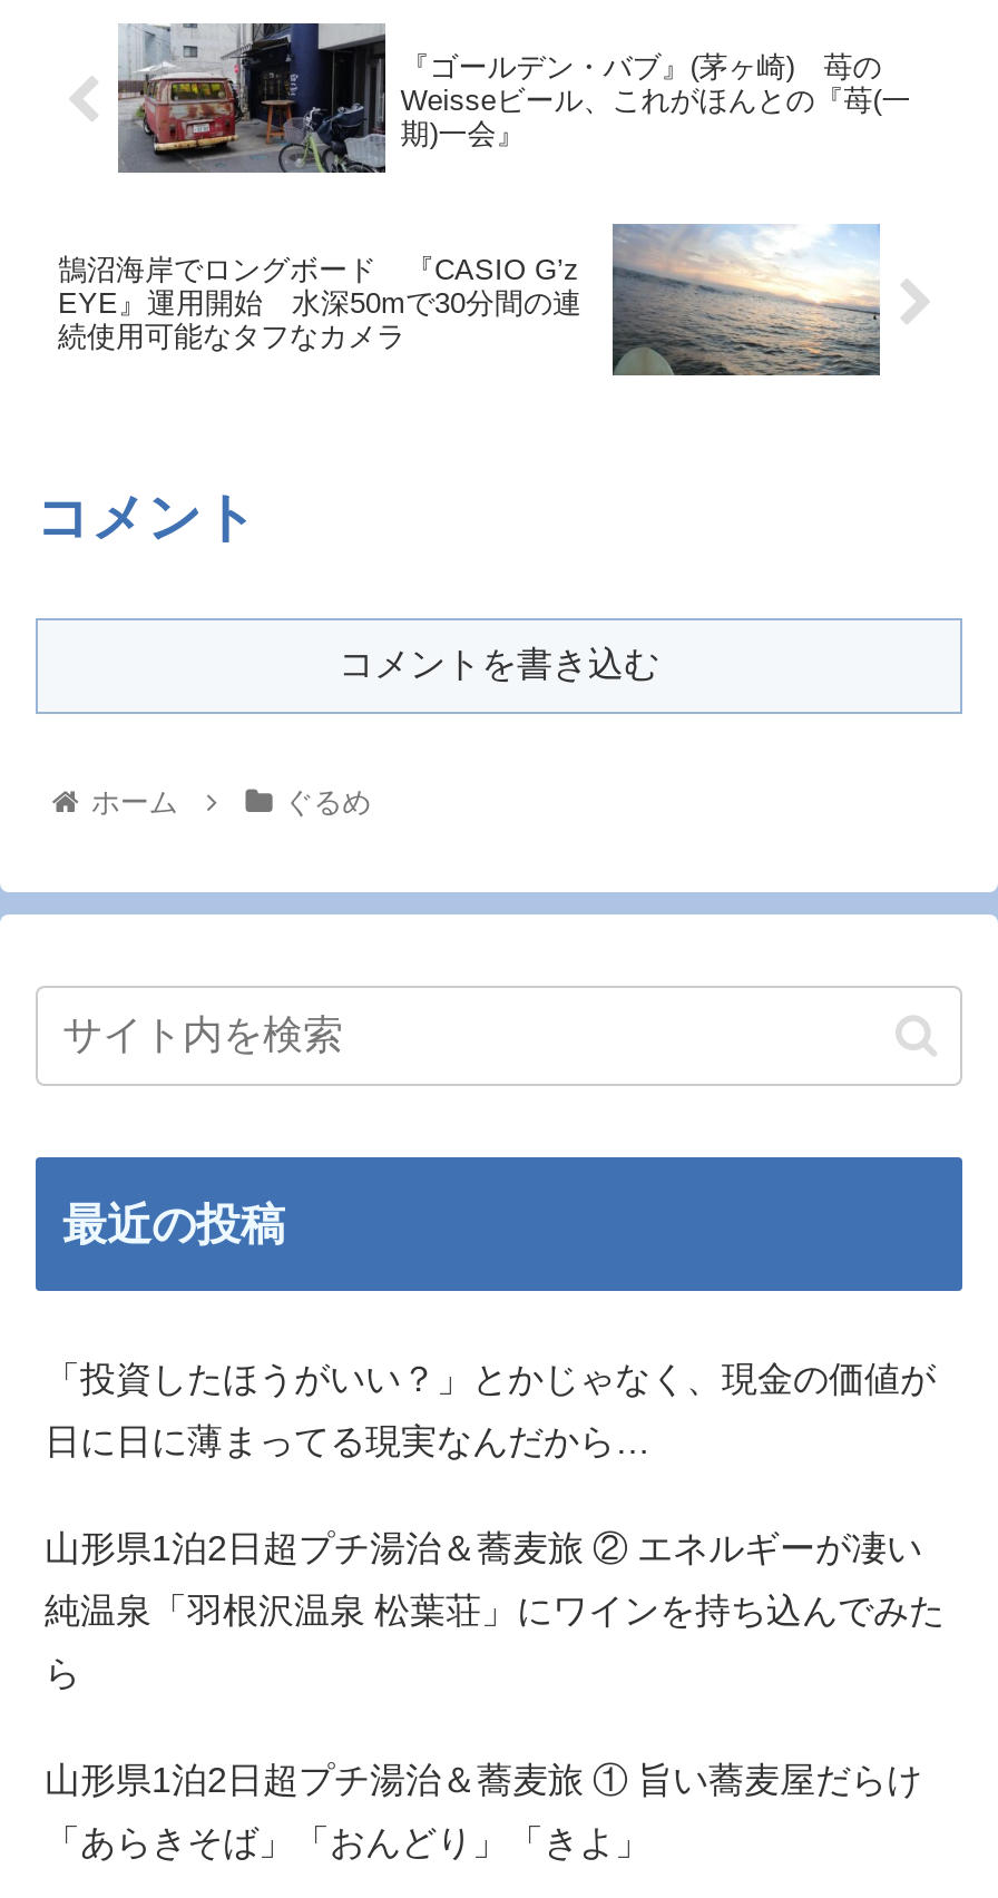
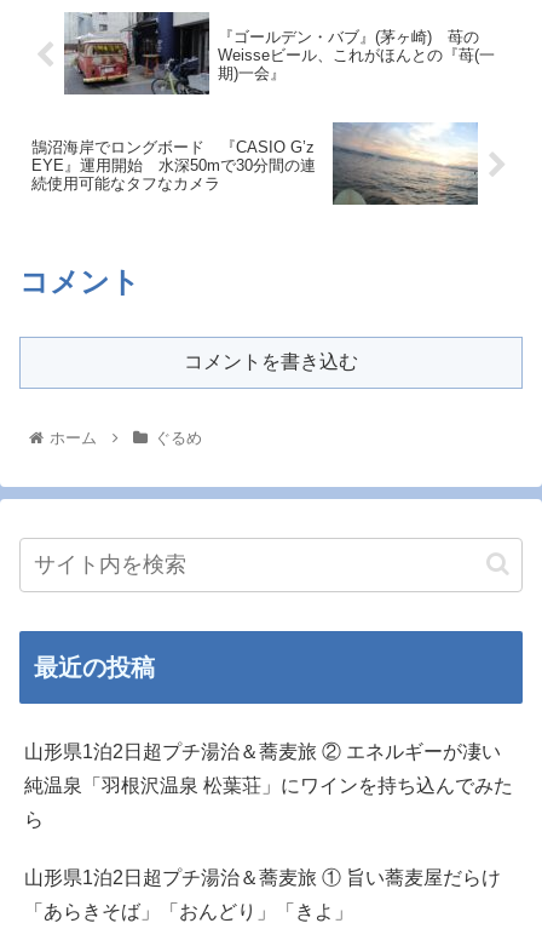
[45,1361,936,1461] 「投資したほうがいい？」とかじゃなく、現金の価値が | 日に日に薄まってる現実なんだから… -> none

